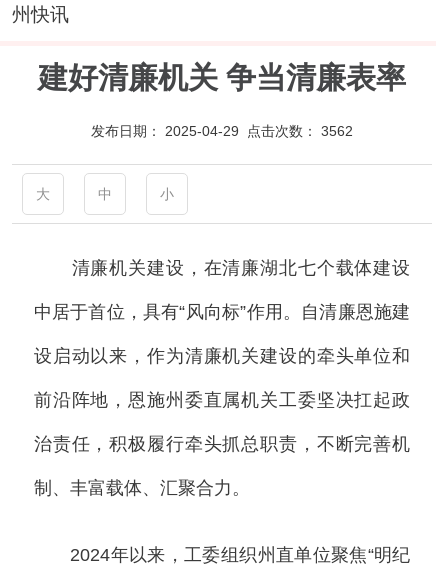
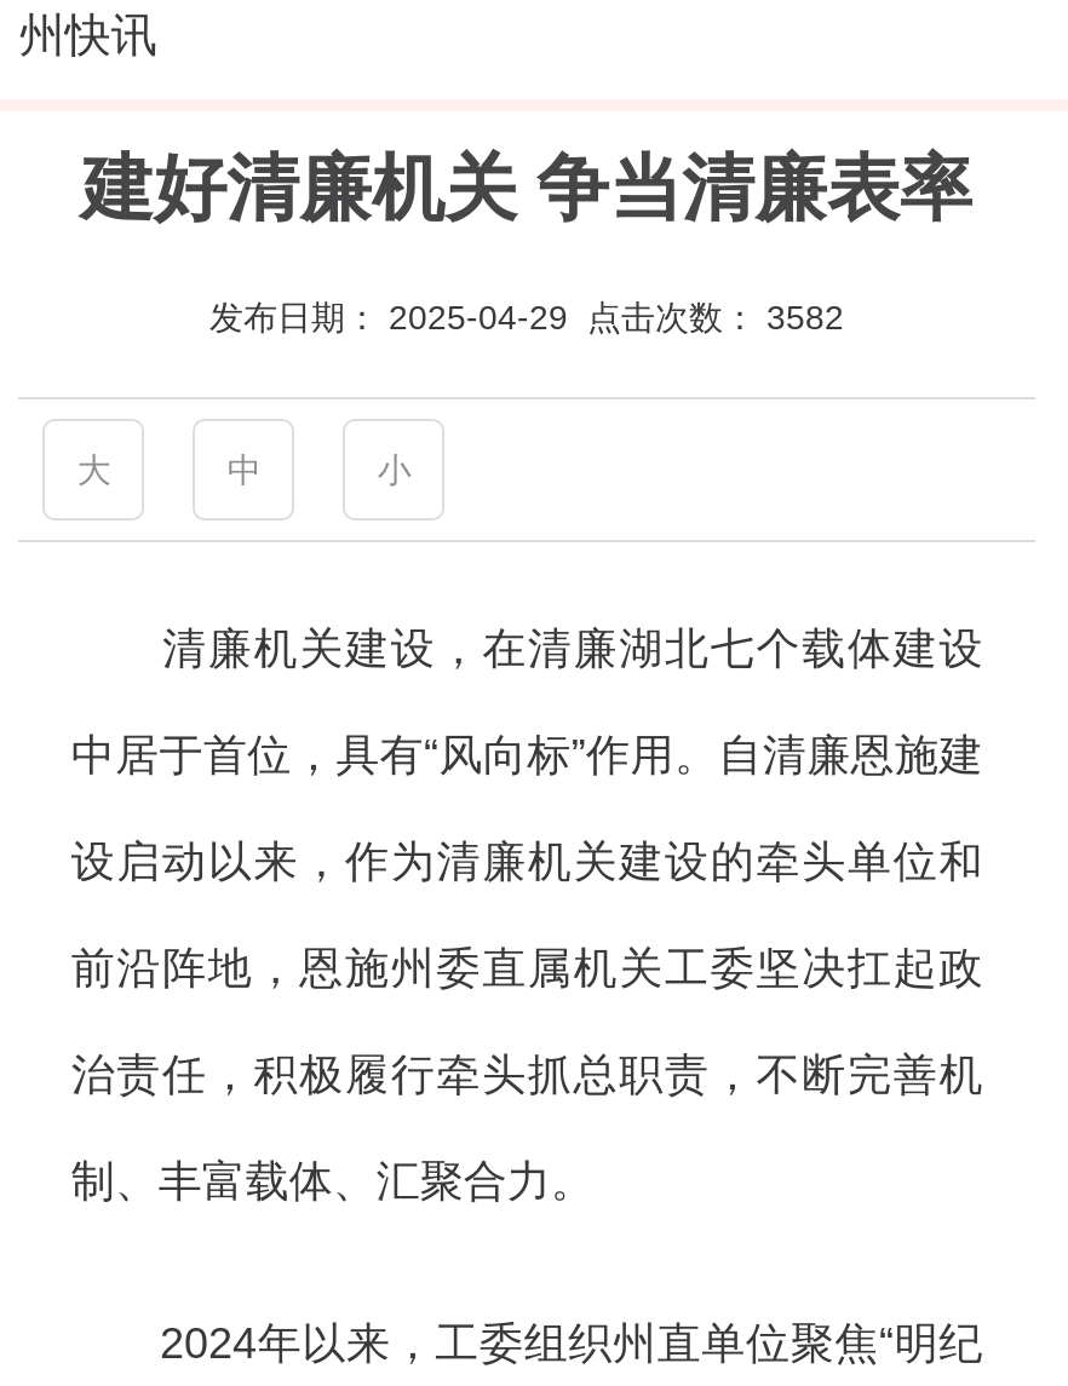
[91,123,353,139] 发布日期：2025-04-29 点击次数：3562 -> [209,298,844,336] 发布日期：2025-04-29 点击次数：3582

